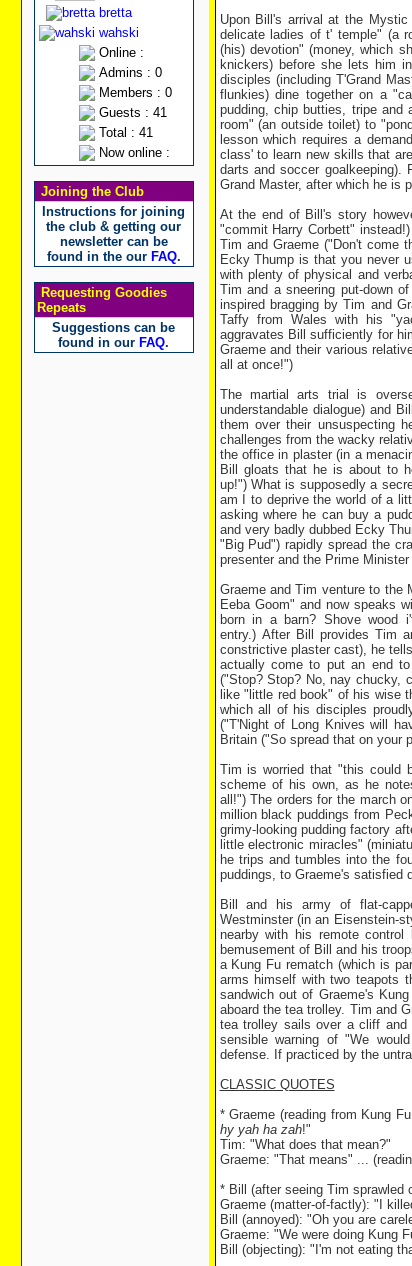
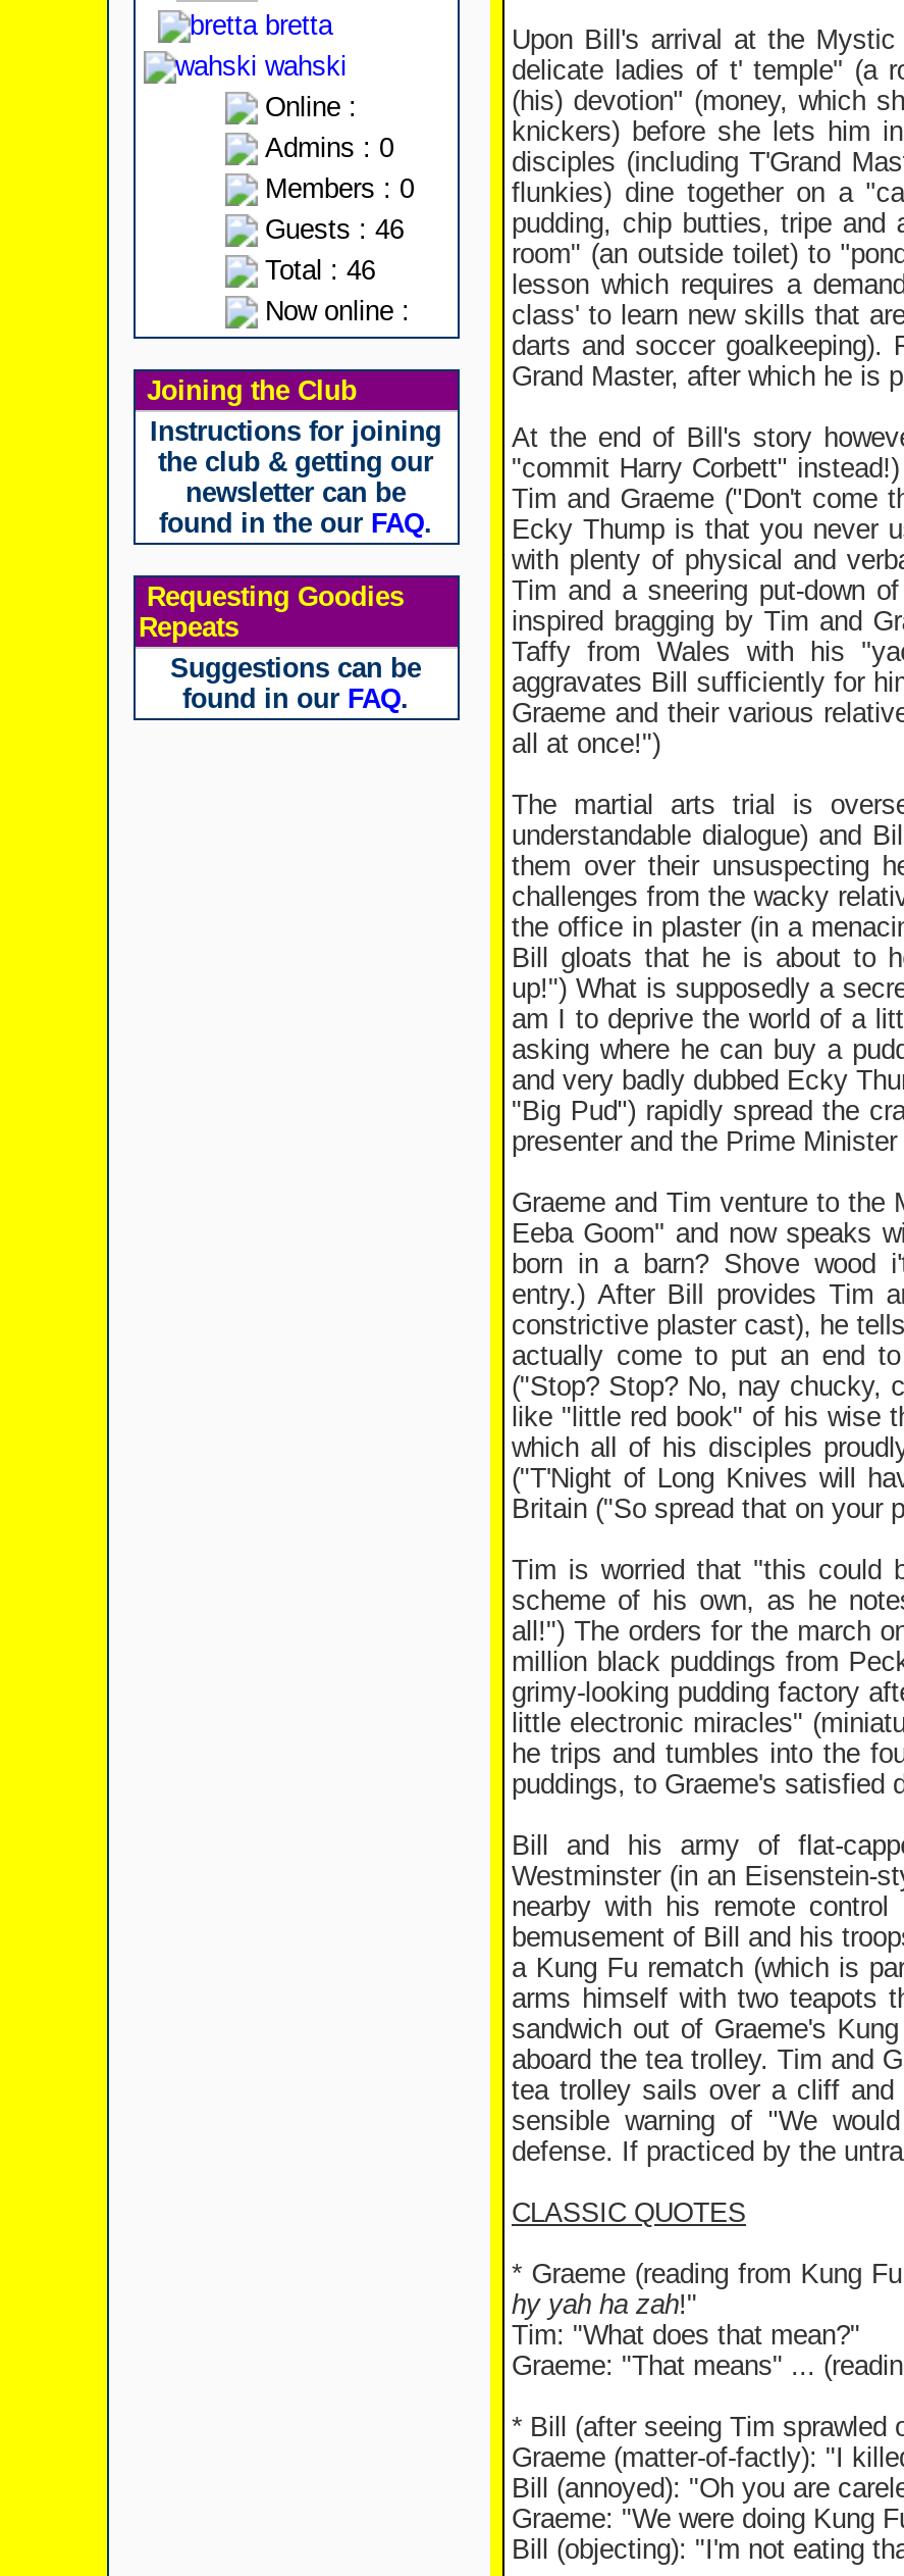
[98,105,166,120] Guests : 41 -> [265,214,404,245] Guests : 46
[98,125,152,140] Total : 41 -> [265,255,375,286] Total : 46

